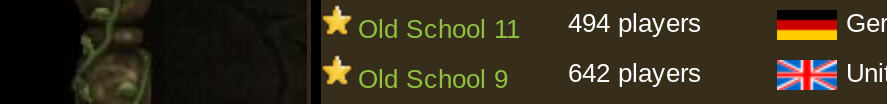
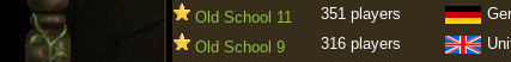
[358,8,702,44] Old School 11 494 players -> [194,5,400,26] Old School 11 351 players
[358,58,702,94] Old School 9 642 players -> [194,35,400,56] Old School 9 316 players

